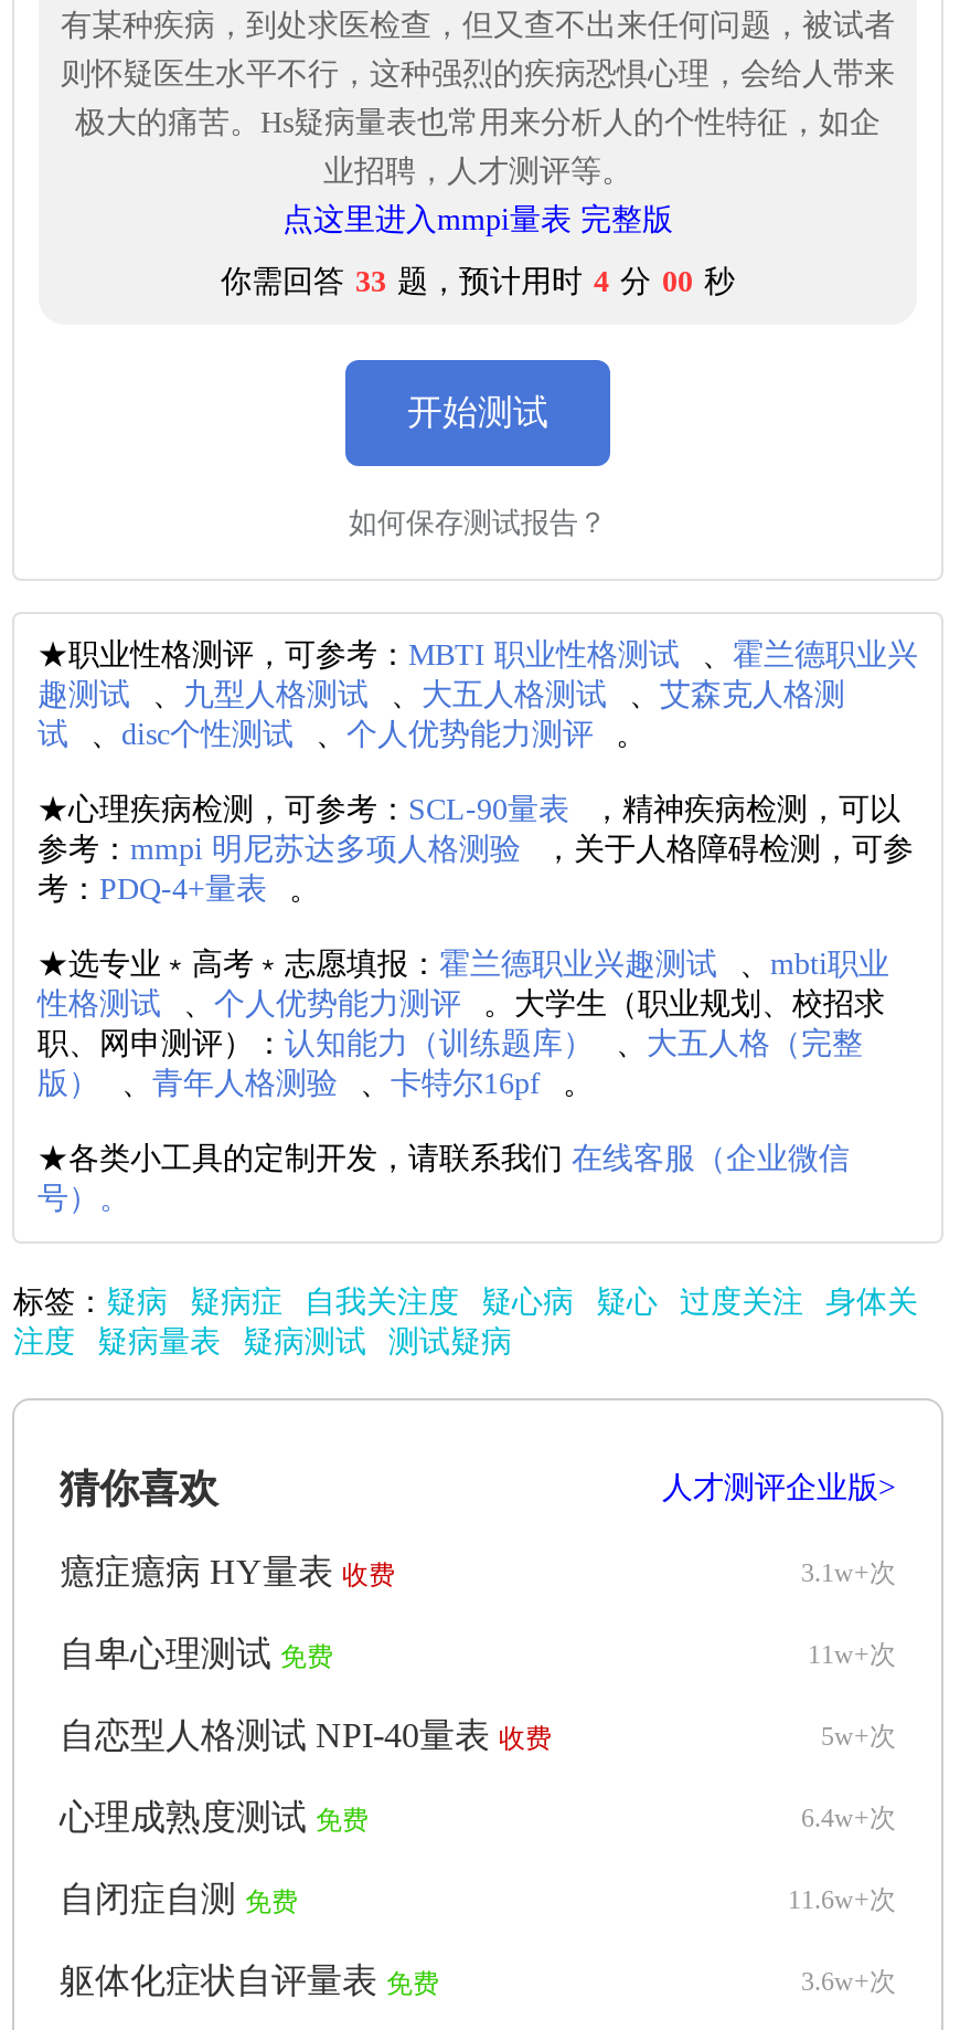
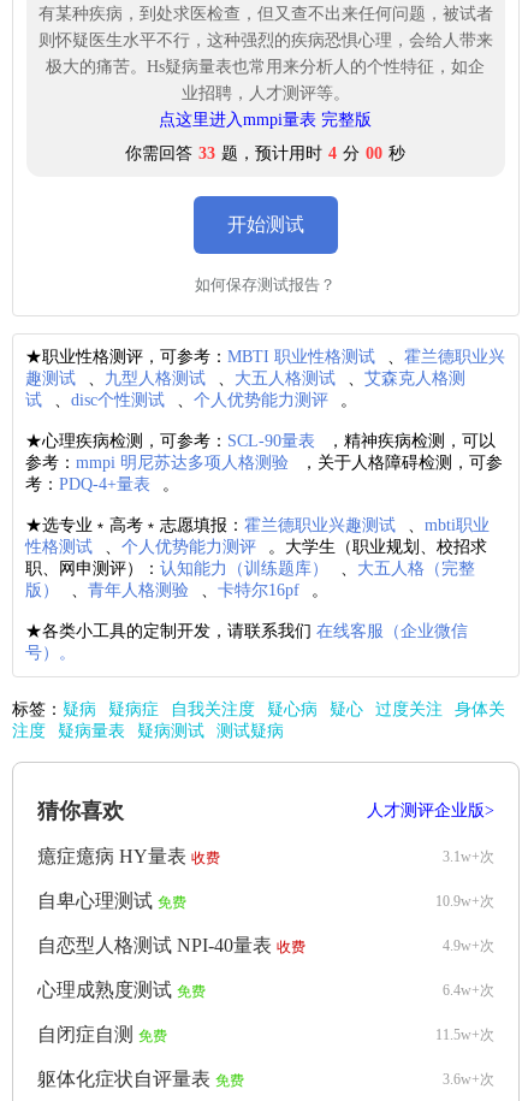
[808,1640,896,1671] 11w+次 -> [435,893,494,910] 10.9w+次
[821,1722,896,1753] 5w+次 -> [442,938,494,955] 4.9w+次
[788,1885,896,1916] 11.6w+次 -> [435,1027,494,1044] 11.5w+次

